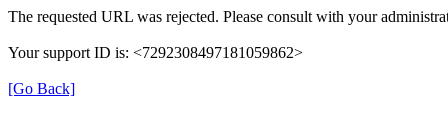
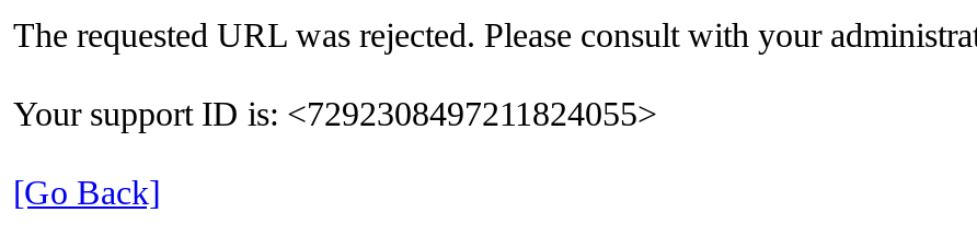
[8,44,303,61] Your support ID is: <7292308497181059862> -> [13,95,657,132] Your support ID is: <7292308497211824055>

